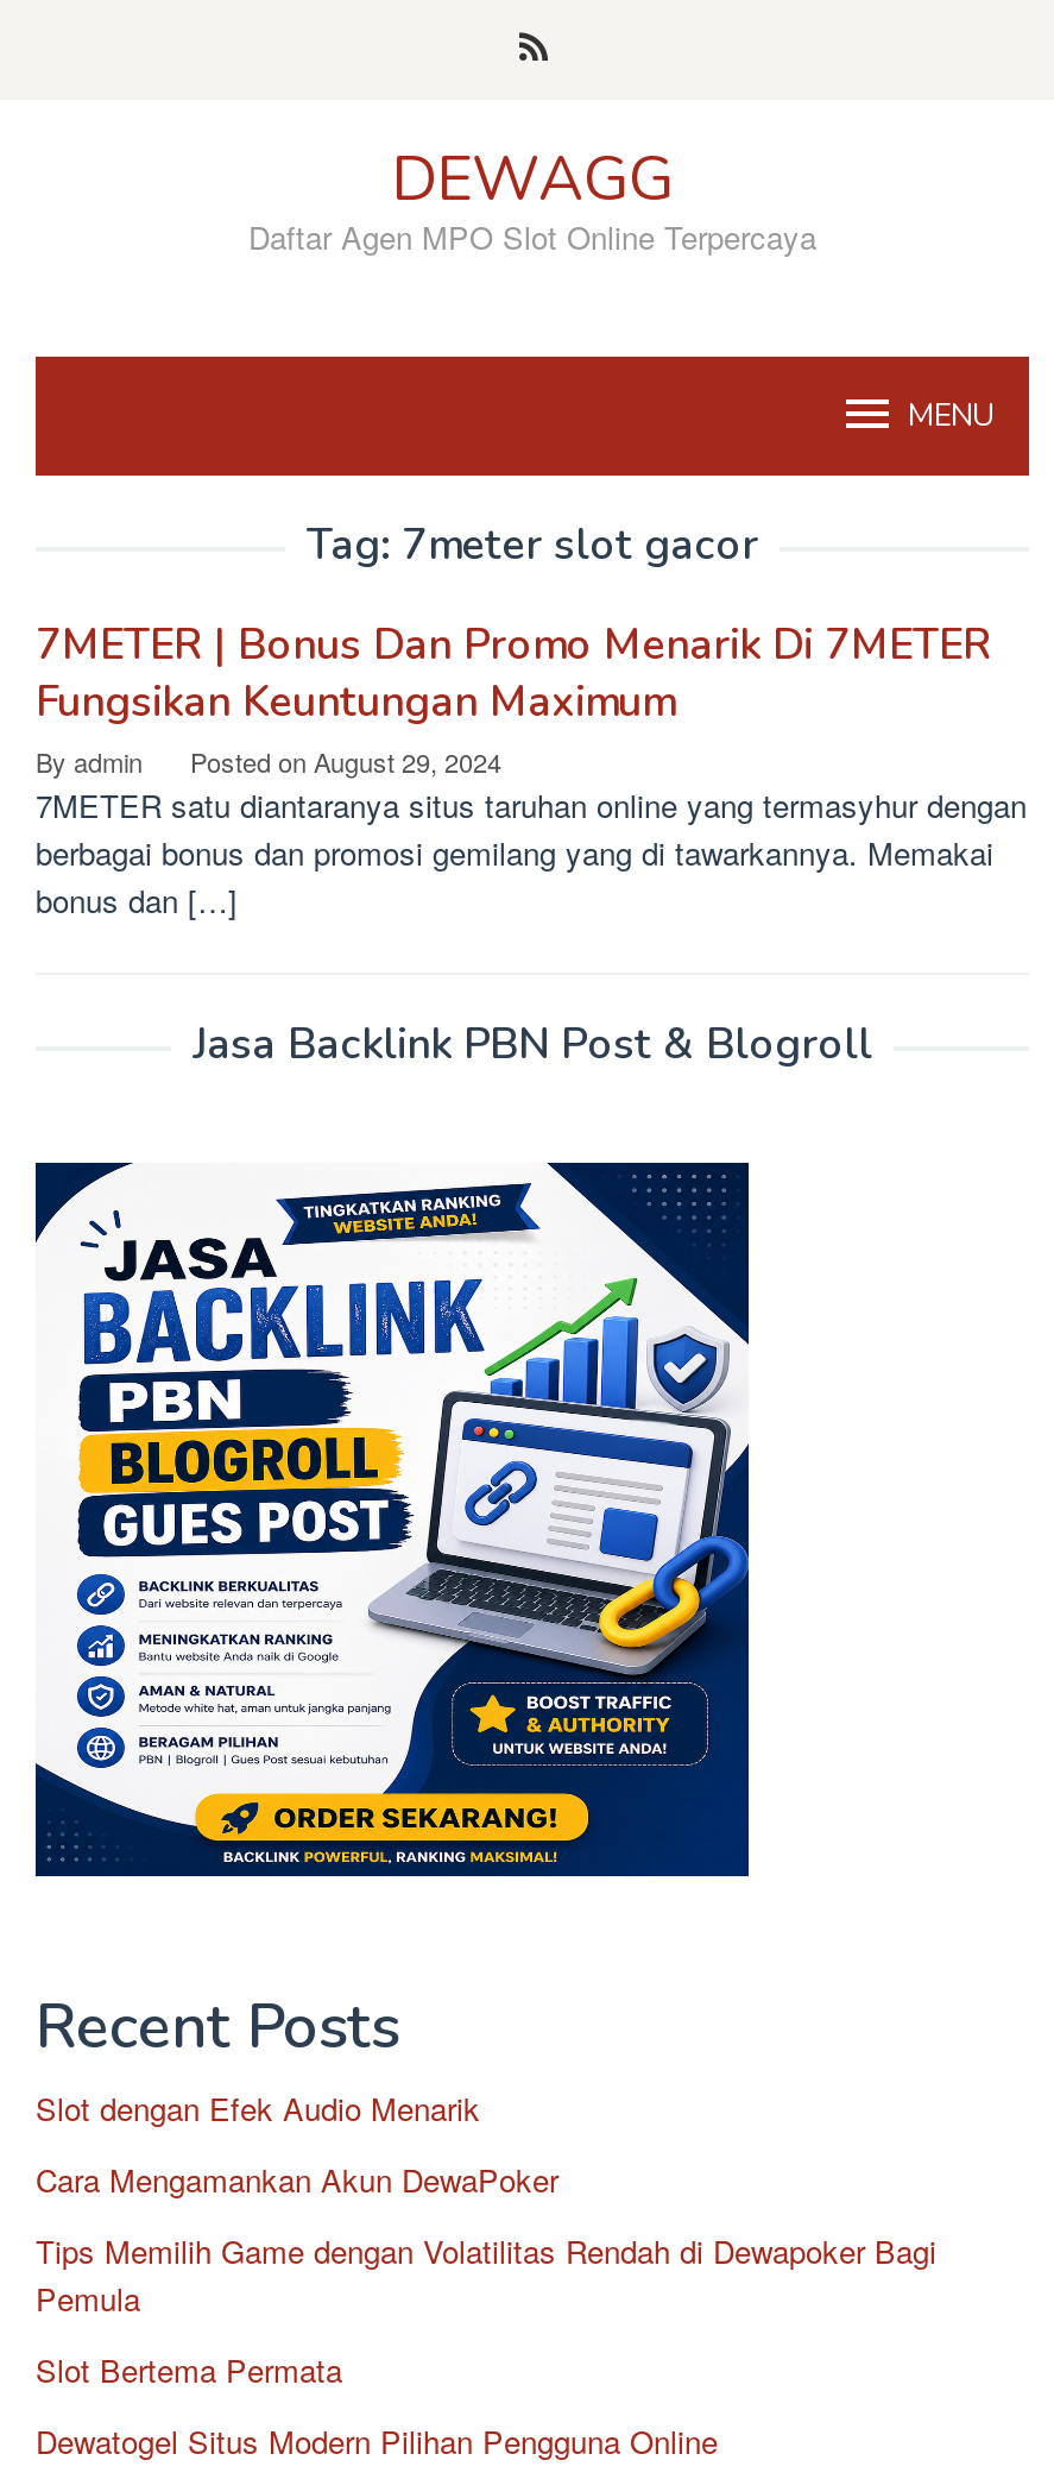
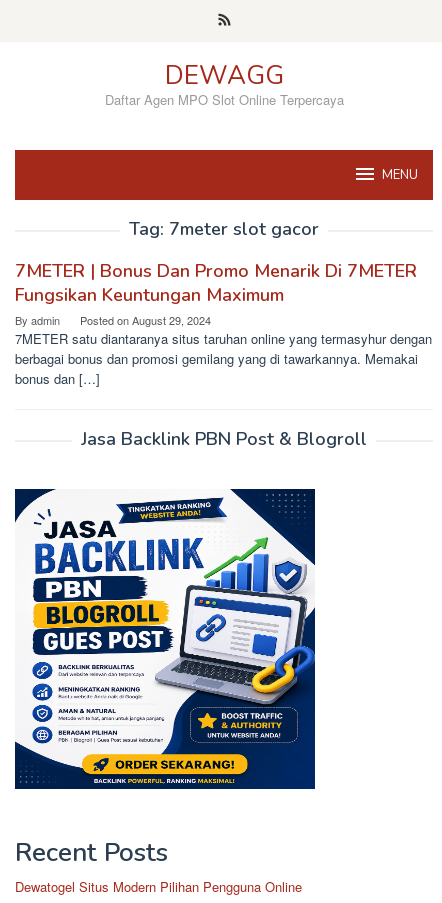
[36,2085,936,2392] Slot dengan Efek Audio Menarik | Cara Mengamankan Akun DewaPoker | Tips Memilih Game dengan Volatilitas Rendah di Dewapoker Bagi | Pemula | Slot Bertema Permata -> none

